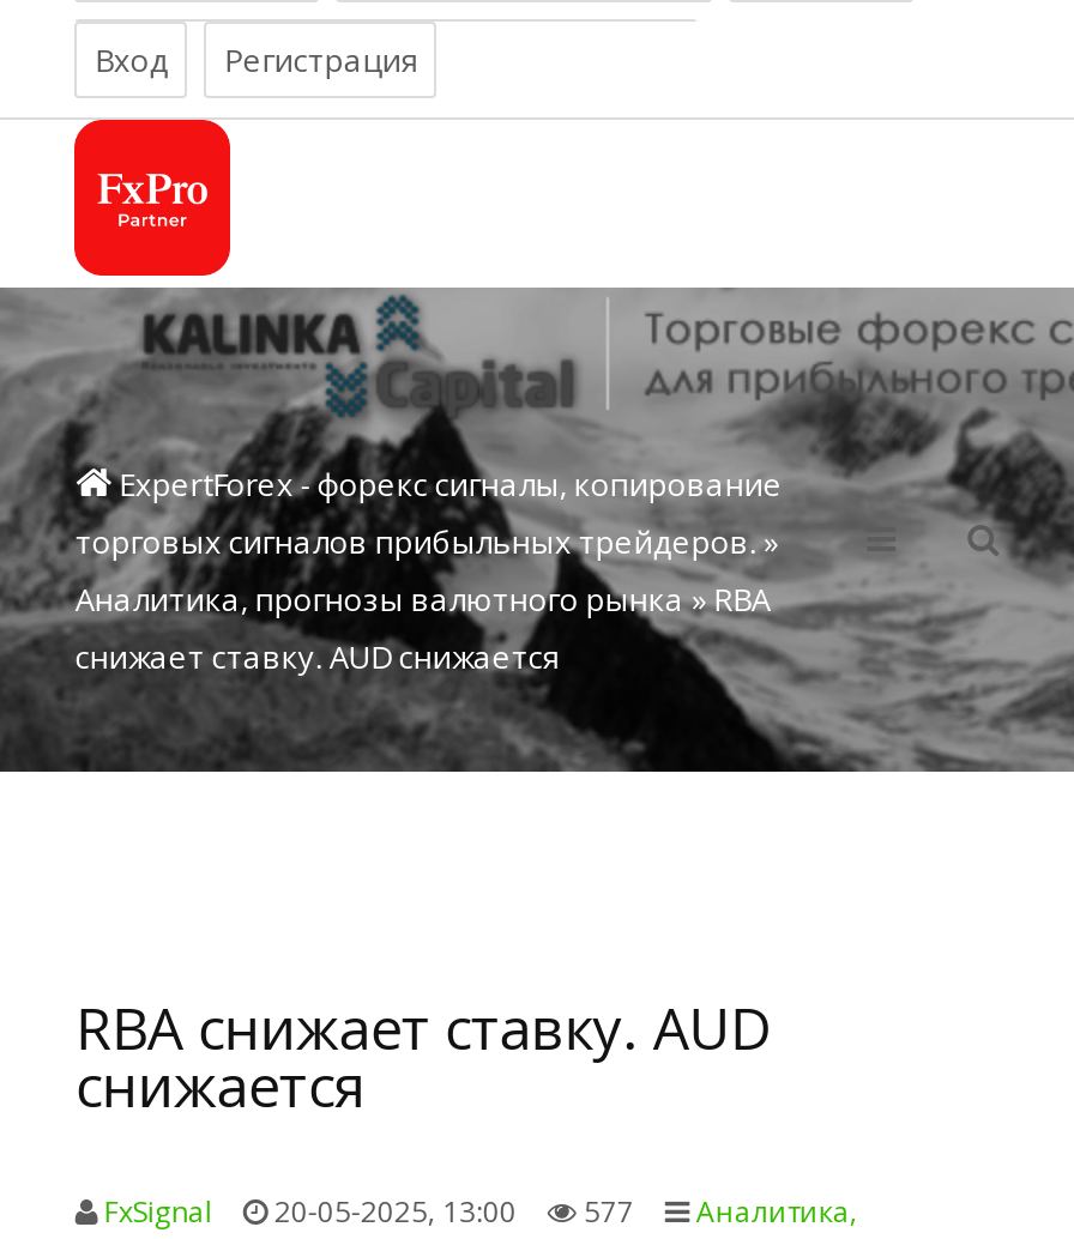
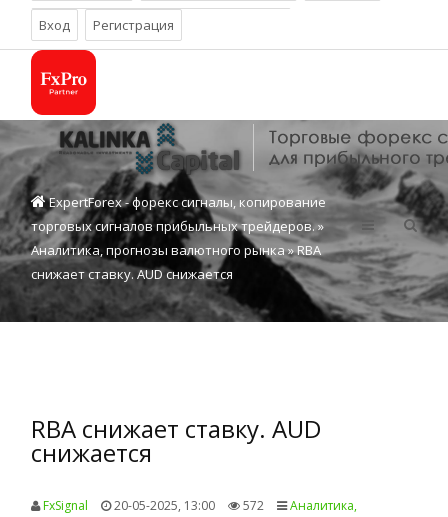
[104,1191,857,1232] FxSignal 20-05-2025, 13:00 577 Аналитика, -> [43,497,357,514] FxSignal 20-05-2025, 13:00 572 Аналитика,

